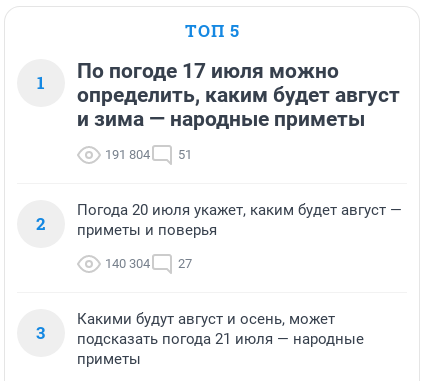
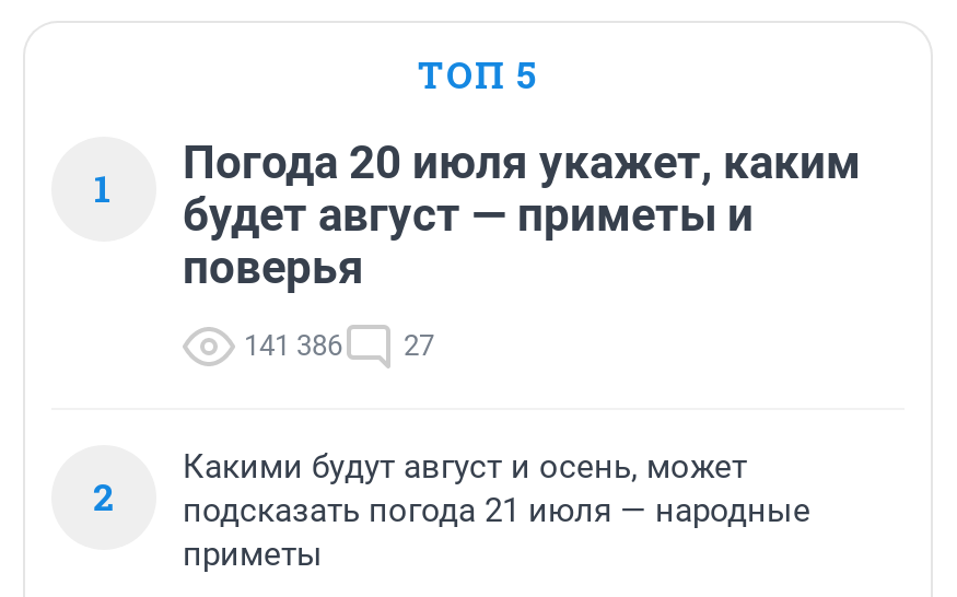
[77,59,400,131] По погоде 17 июля можно | определить, каким будет август | и зима — народные приметы -> [183,137,861,295] Погода 20 июля укажет, каким | будет август — приметы и | поверья
[105,147,192,162] 191 804 | 51 -> [244,330,434,362] 141 386 | 27
[36,201,402,344] Погода 20 июля укажет, каким будет август — | приметы и поверья | 140 304 | 27 | 3 -> none

